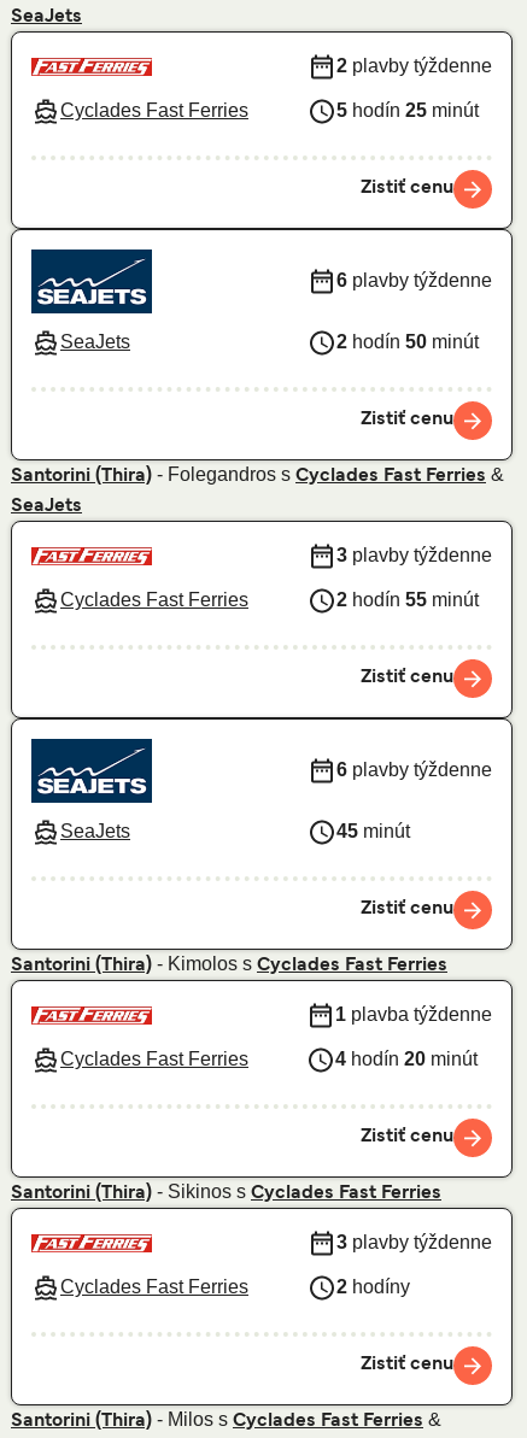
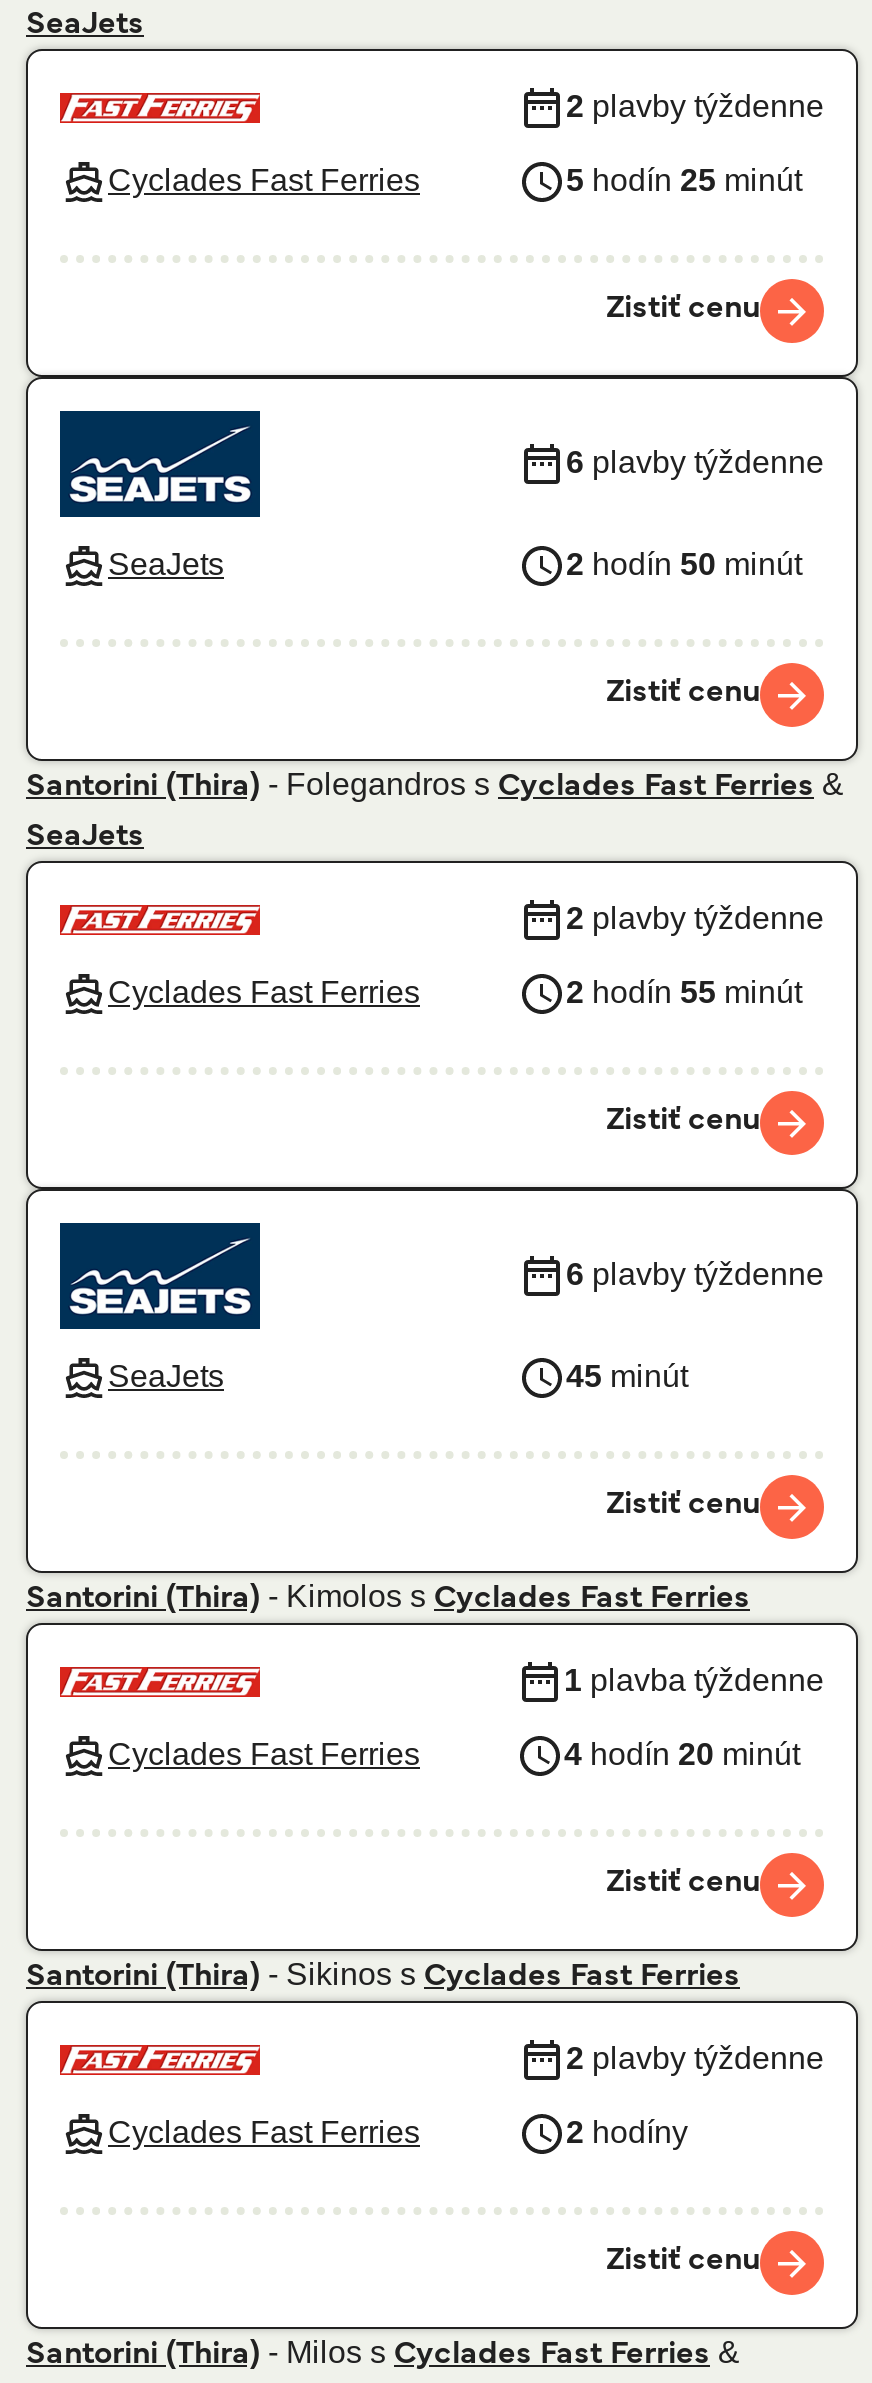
[336,545,492,566] 3 plavby týždenne -> [566,902,824,936] 2 plavby týždenne
[336,1232,492,1253] 3 plavby týždenne -> [566,2042,824,2076] 2 plavby týždenne

